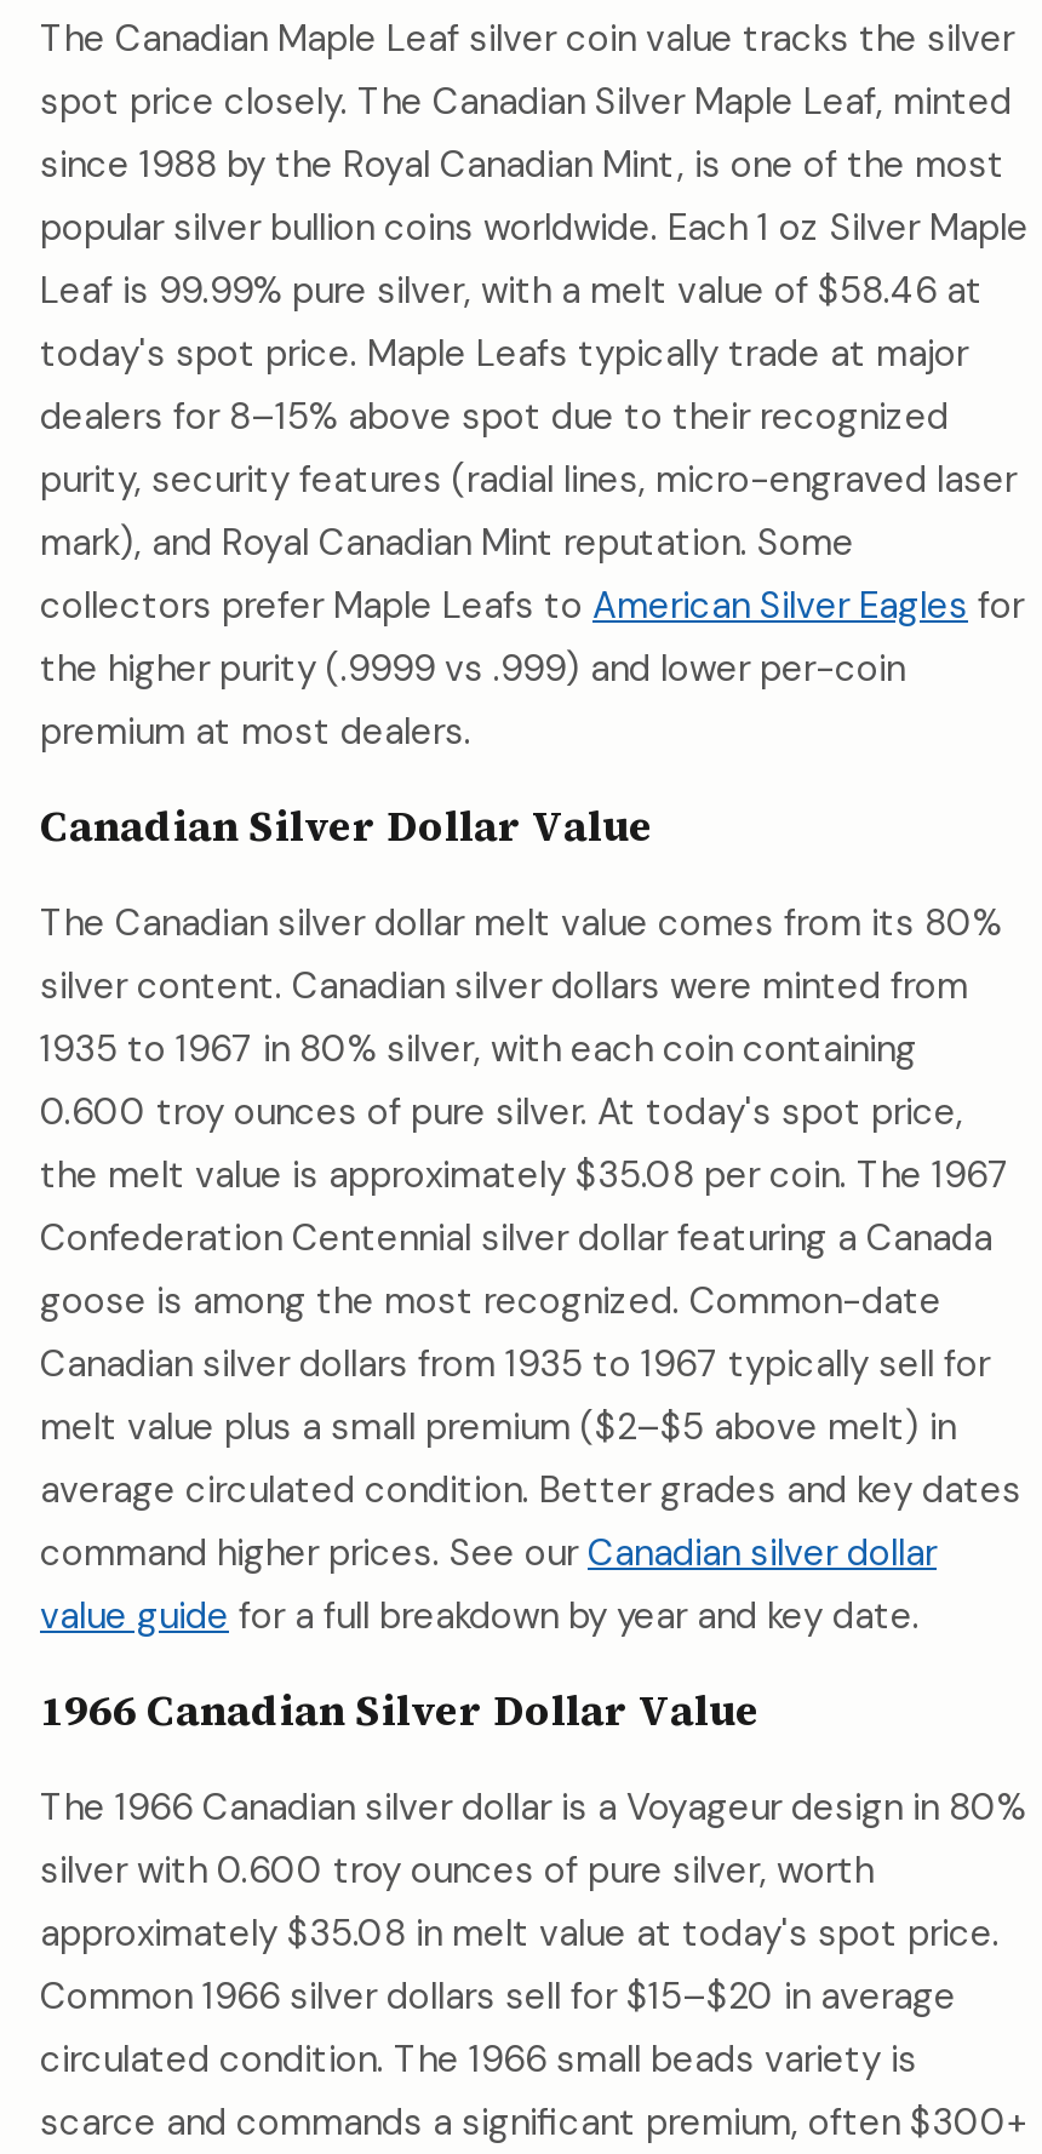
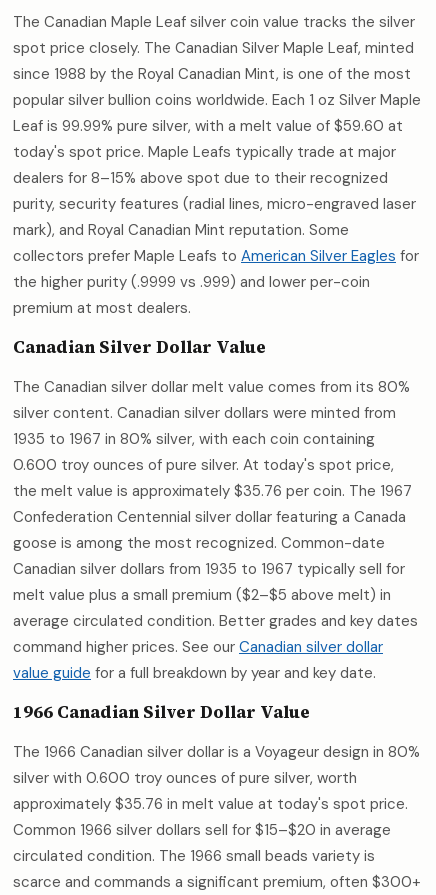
[40,267,983,315] Leaf is 99.99% pure silver, with a melt value of $58.46 at -> [13,116,403,136] Leaf is 99.99% pure silver, with a melt value of $59.60 at
[40,1151,1009,1199] the melt value is approximately $35.08 per coin. The 1967 -> [13,481,412,501] the melt value is approximately $35.76 per coin. The 1967
[40,1909,1000,1958] approximately $35.08 in melt value at today's spot price. -> [13,794,408,814] approximately $35.76 in melt value at today's spot price.

